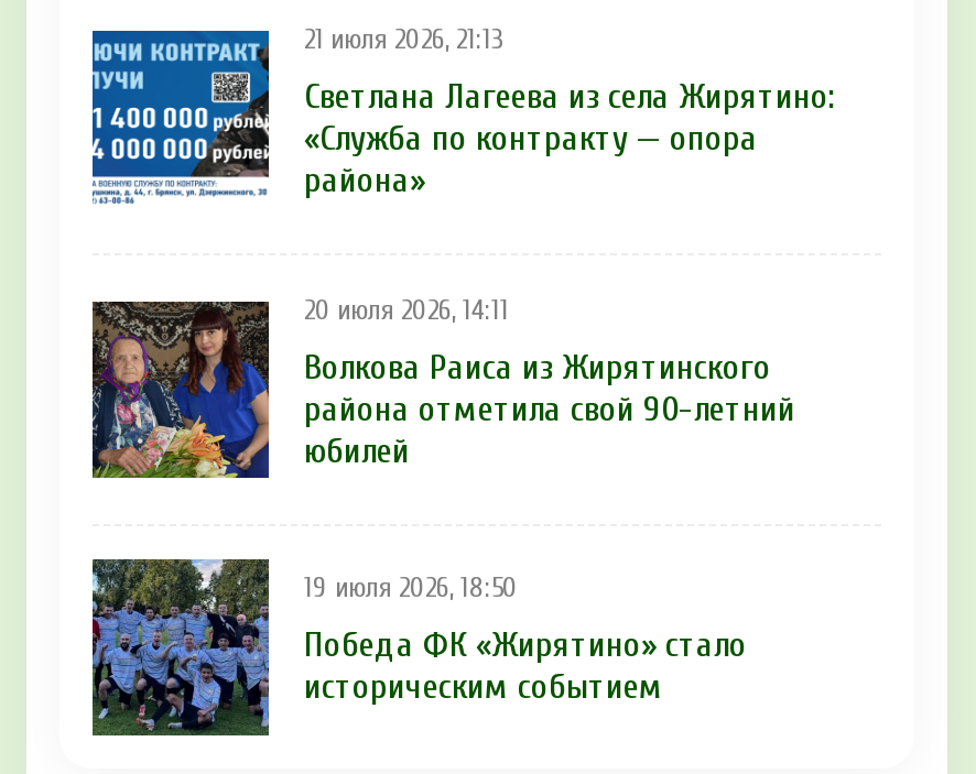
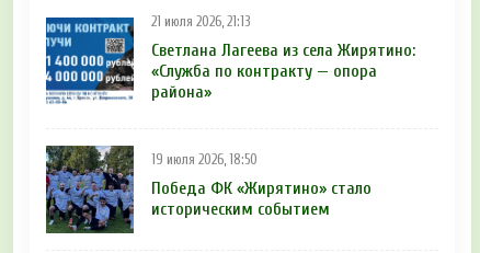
[90,295,795,480] [image] | 20 июля 2026, 14:11 | Волкова Раиса из Жирятинского | района отметила свой 90-летний | юбилей -> none

